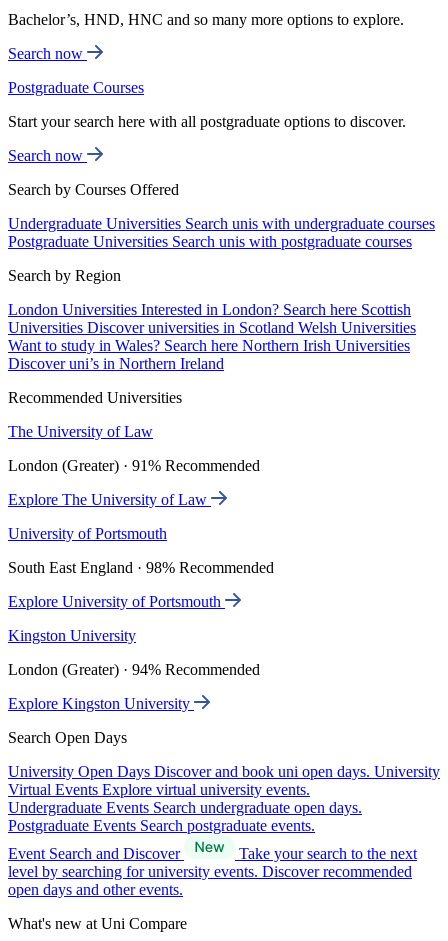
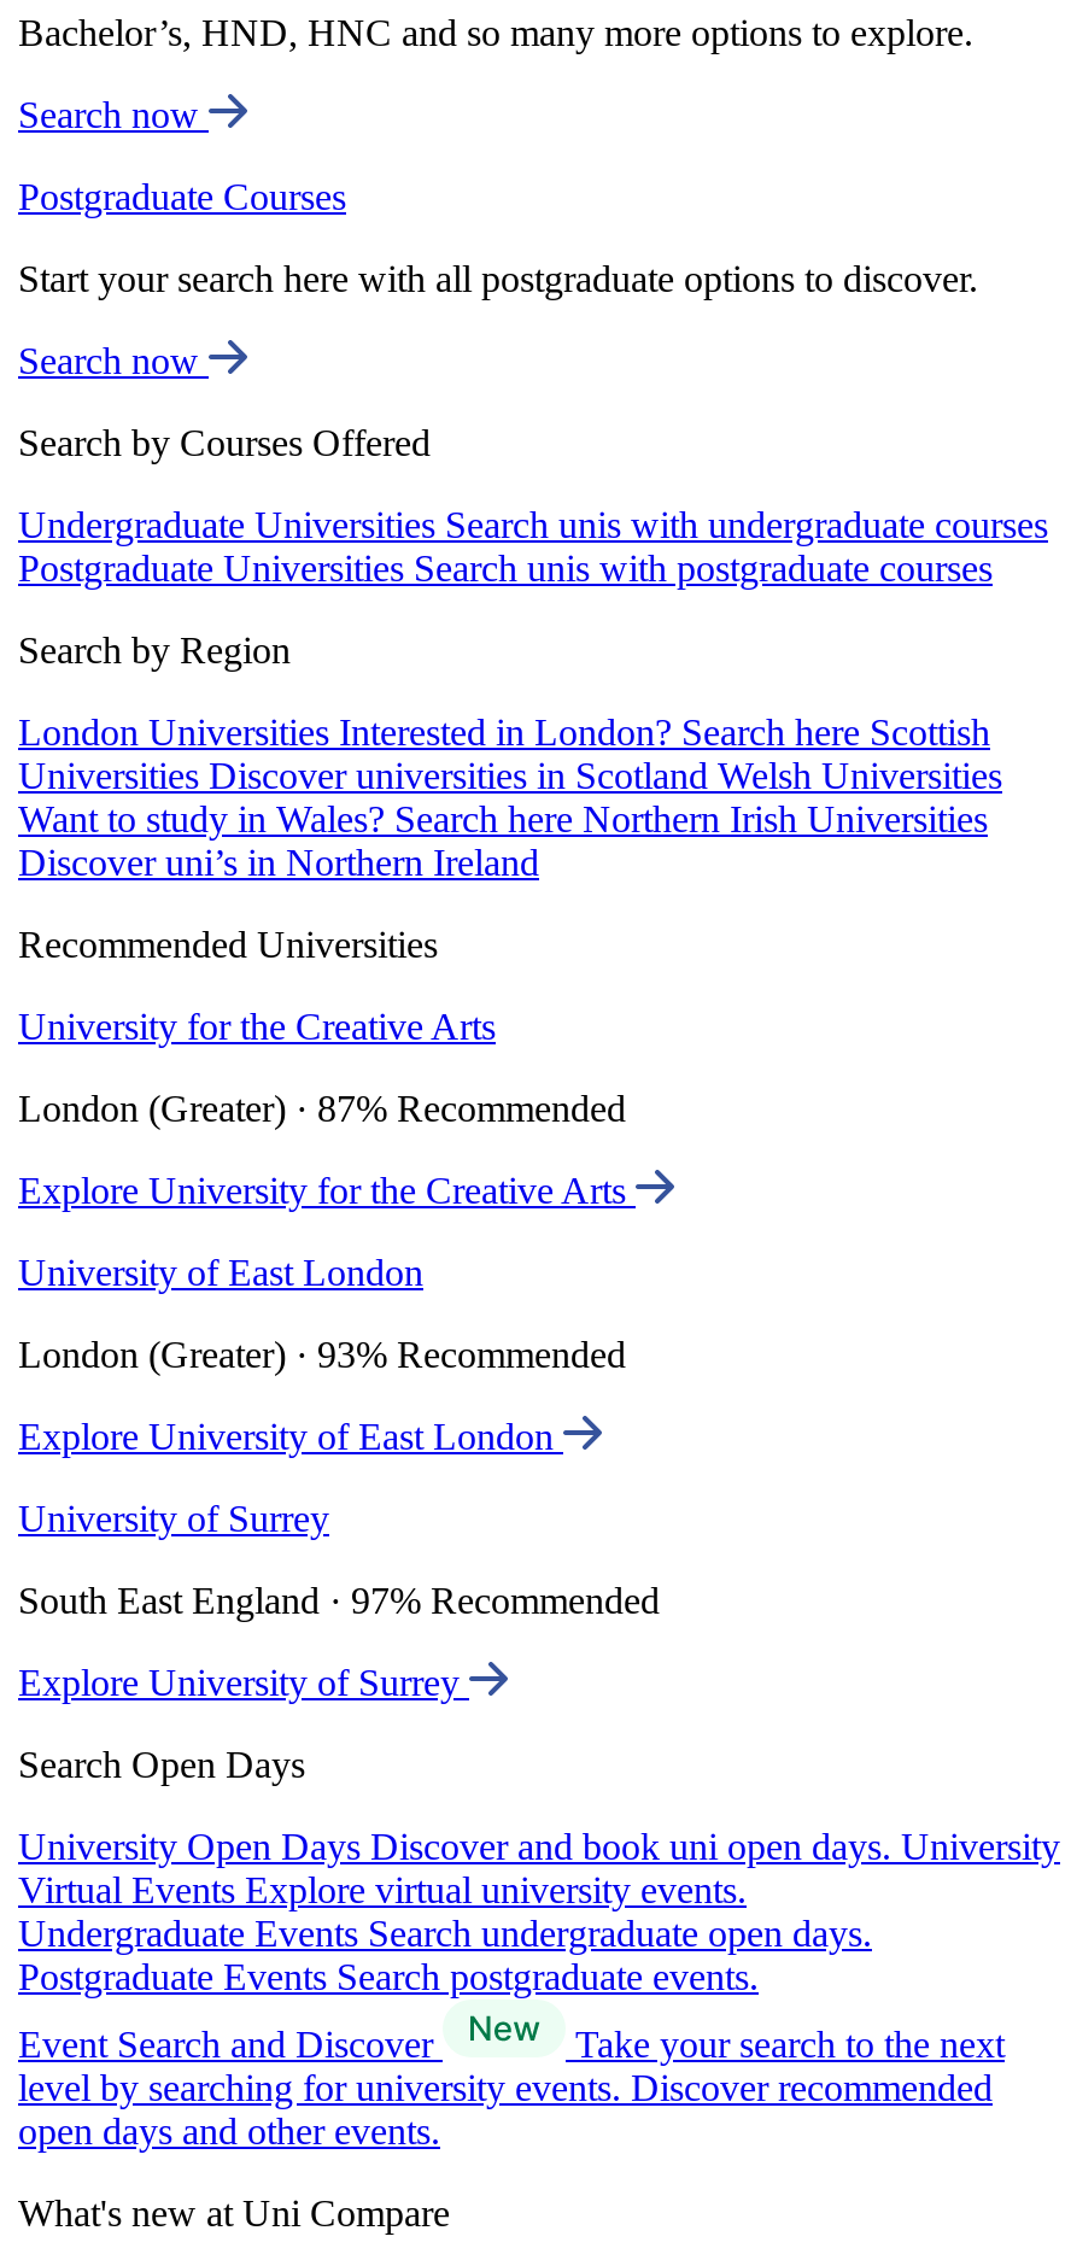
[8,423,153,440] The University of Law -> [18,1006,496,1047] University for the Creative Arts
[8,457,260,474] London (Greater) · 91% Recommended -> [18,1088,626,1129] London (Greater) · 87% Recommended
[8,491,211,508] Explore The University of Law -> [18,1170,636,1211] Explore University for the Creative Arts
[8,525,167,542] University of Portsmouth -> [18,1252,423,1293] University of East London
[8,559,274,576] South East England · 98% Recommended -> [18,1334,626,1375] London (Greater) · 93% Recommended
[8,593,225,610] Explore University of Portsmouth -> [18,1416,563,1457] Explore University of East London
[8,627,136,644] Kingston University -> [18,1498,329,1539] University of Surrey
[8,661,260,678] London (Greater) · 94% Recommended -> [18,1580,660,1621] South East England · 97% Recommended
[8,695,194,712] Explore Kingston University -> [18,1662,469,1703] Explore University of Surrey

